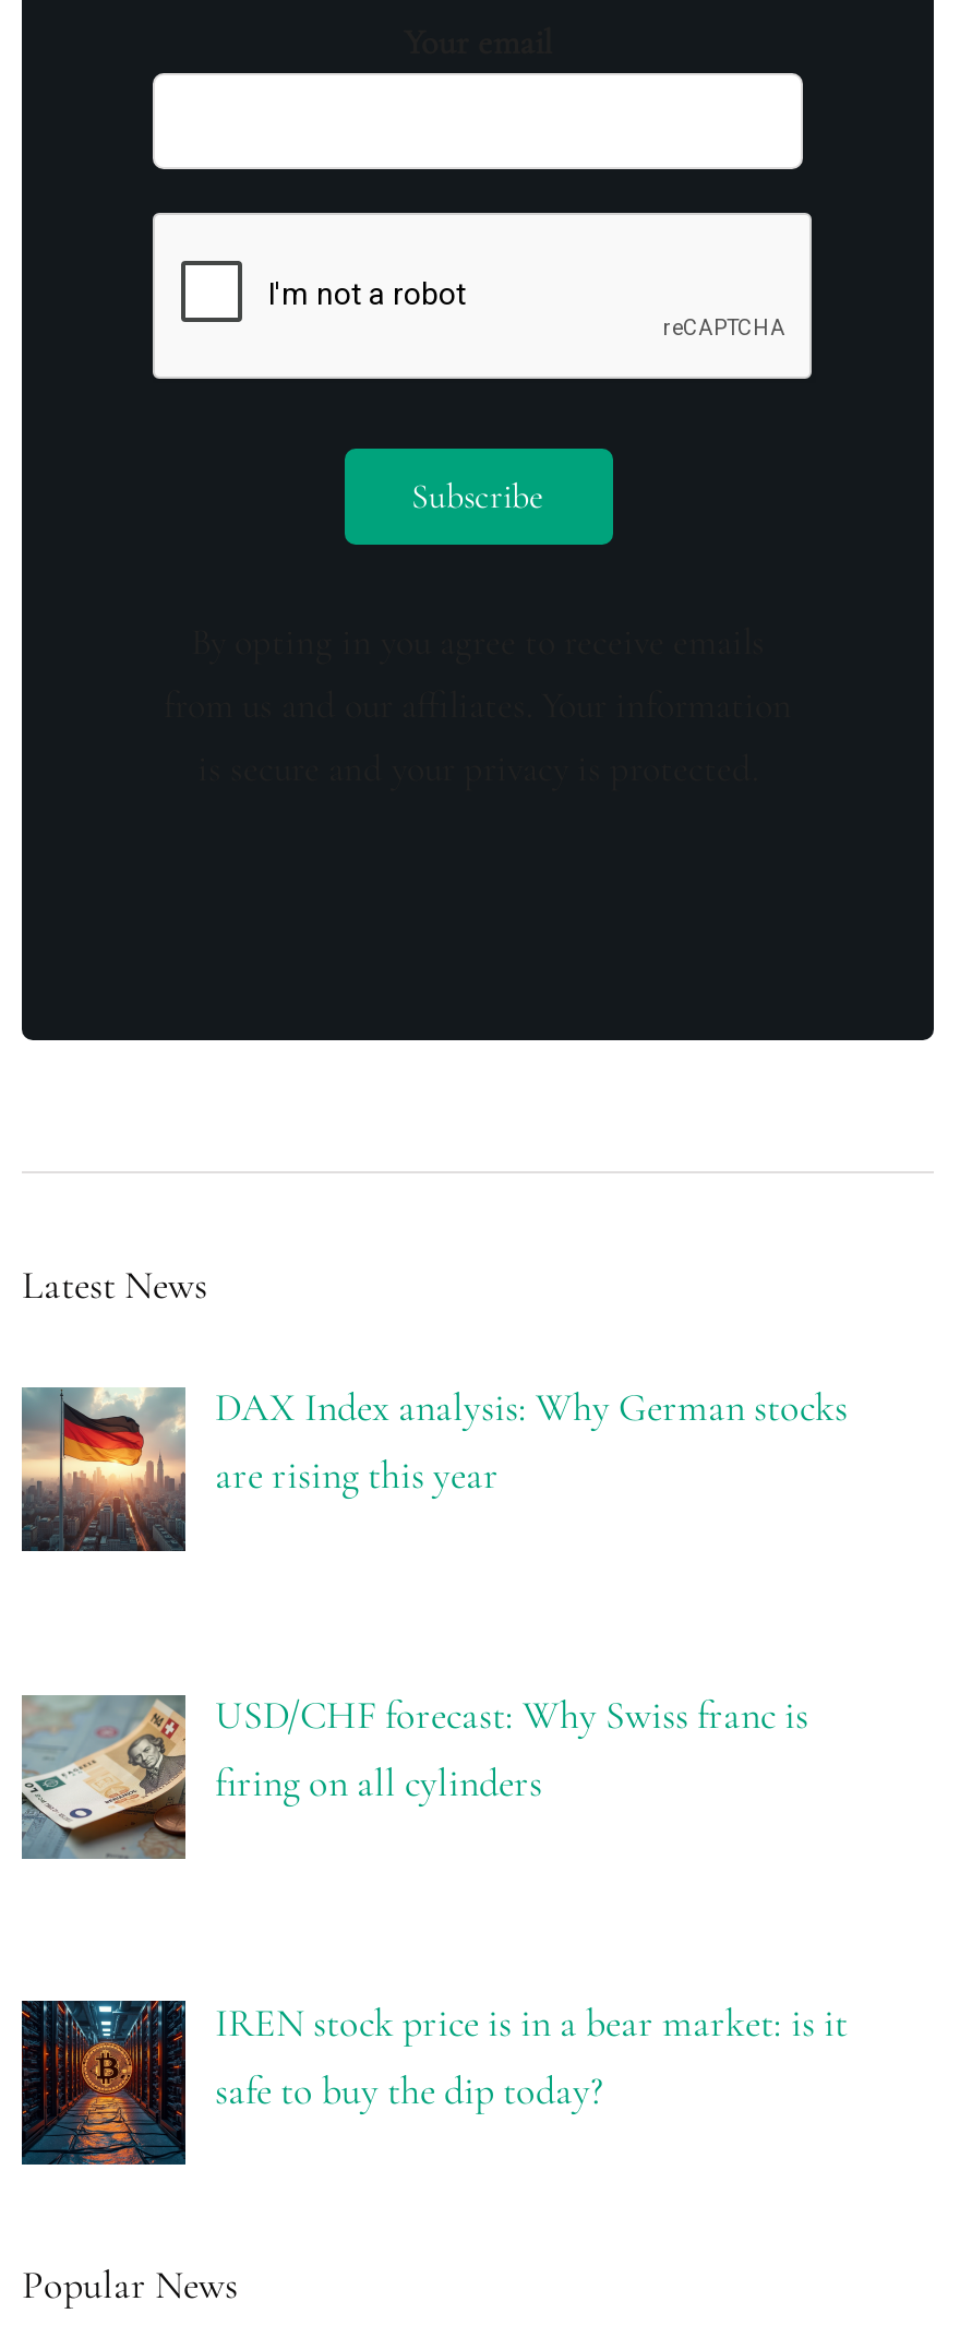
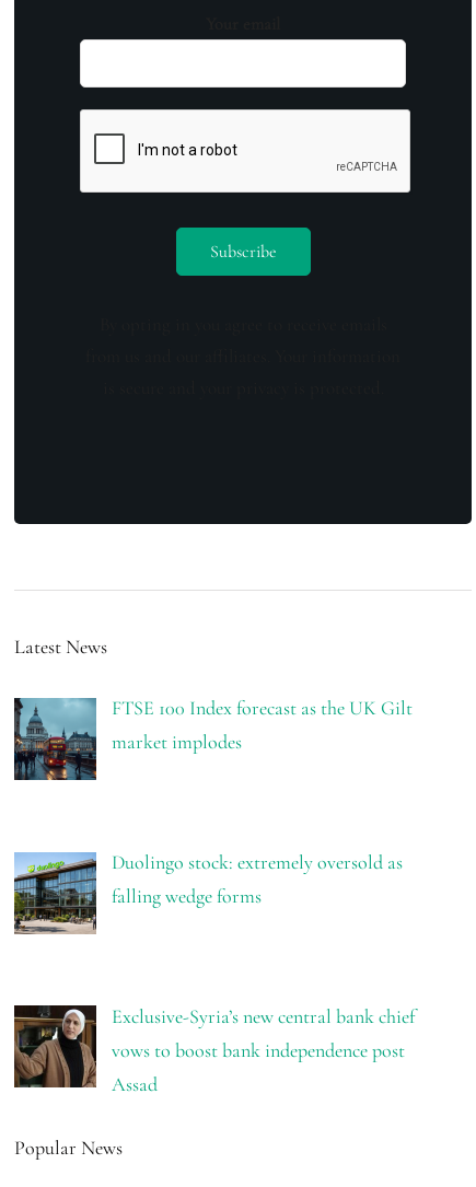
[20,1384,848,1553] [image] | DAX Index analysis: Why German stocks | are rising this year -> [13,696,412,781] [image] | FTSE 100 Index forecast as the UK Gilt | market implodes
[20,1691,808,1859] [image] | USD/CHF forecast: Why Swiss franc is | firing on all cylinders -> [13,850,402,934] [image] | Duolingo stock: extremely oversold as | falling wedge forms
[20,1999,848,2167] [image] | IREN stock price is in a bear market: is it | safe to buy the dip today? -> [13,1004,414,1096] [image] | Exclusive-Syria’s new central bank chief | vows to boost bank independence post | Assad

